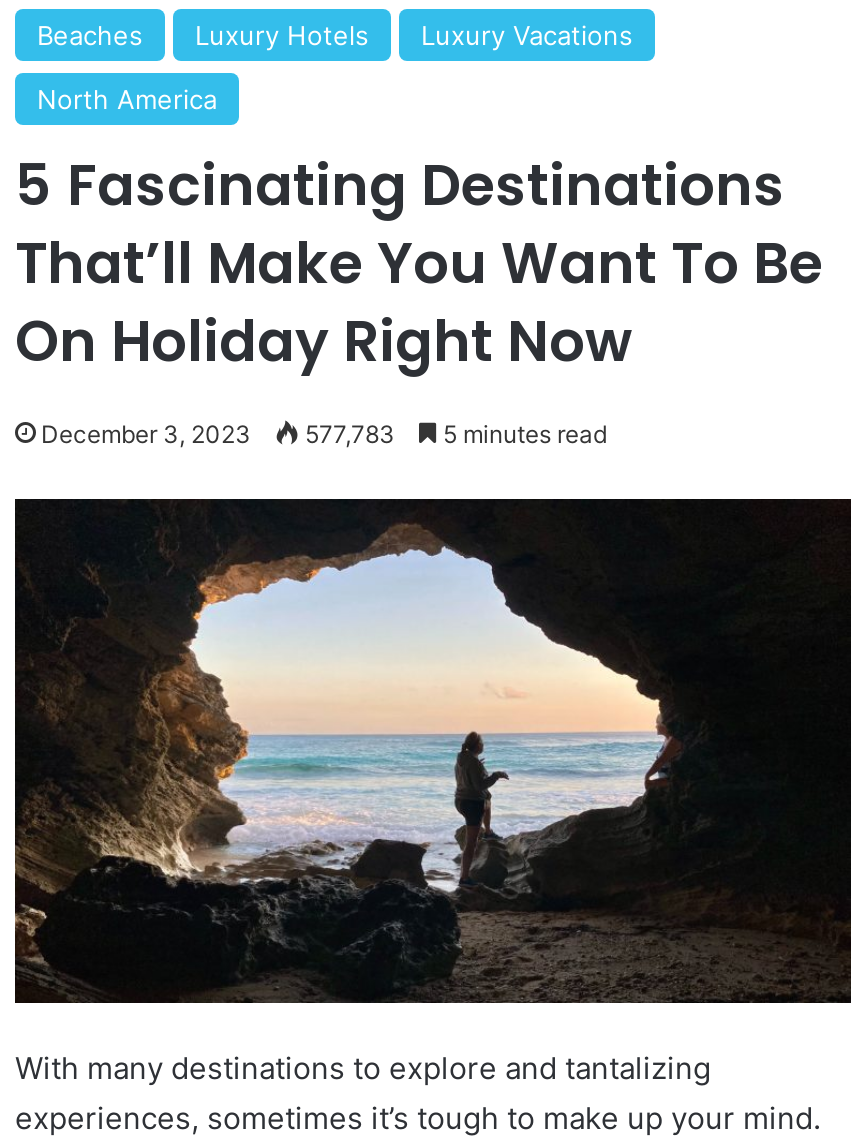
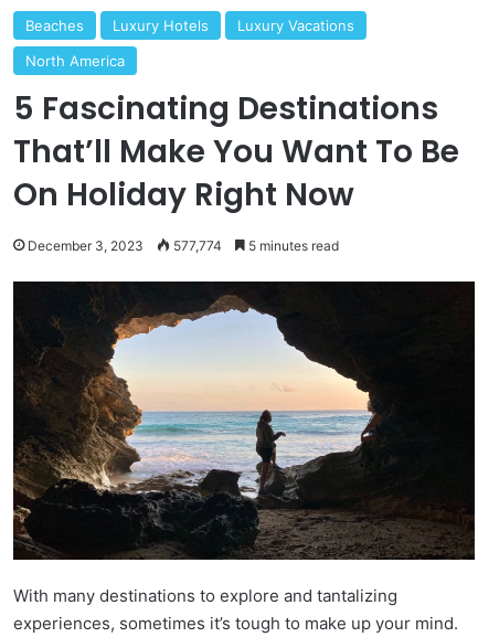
[41,418,607,448] December 3, 2023 577,783 5 minutes read -> [28,237,339,254] December 3, 2023 577,774 5 minutes read

